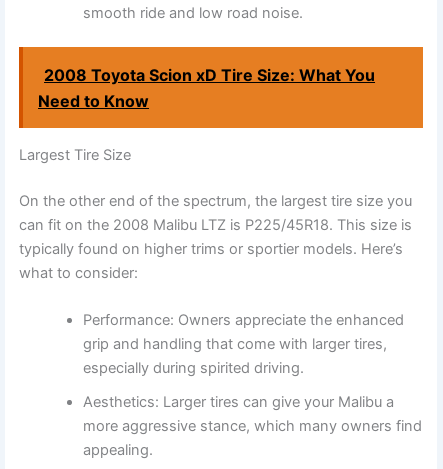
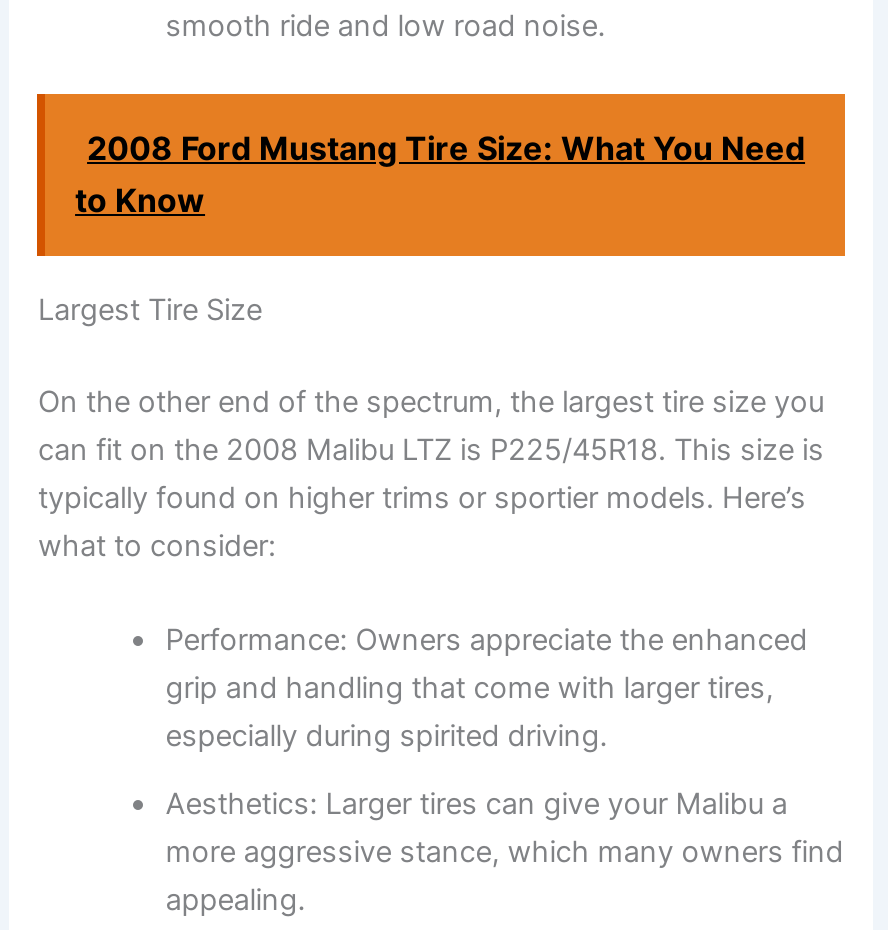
[38,65,375,111] 2008 Toyota Scion xD Tire Size: What You | Need to Know -> [75,129,805,221] 2008 Ford Mustang Tire Size: What You Need | to Know

